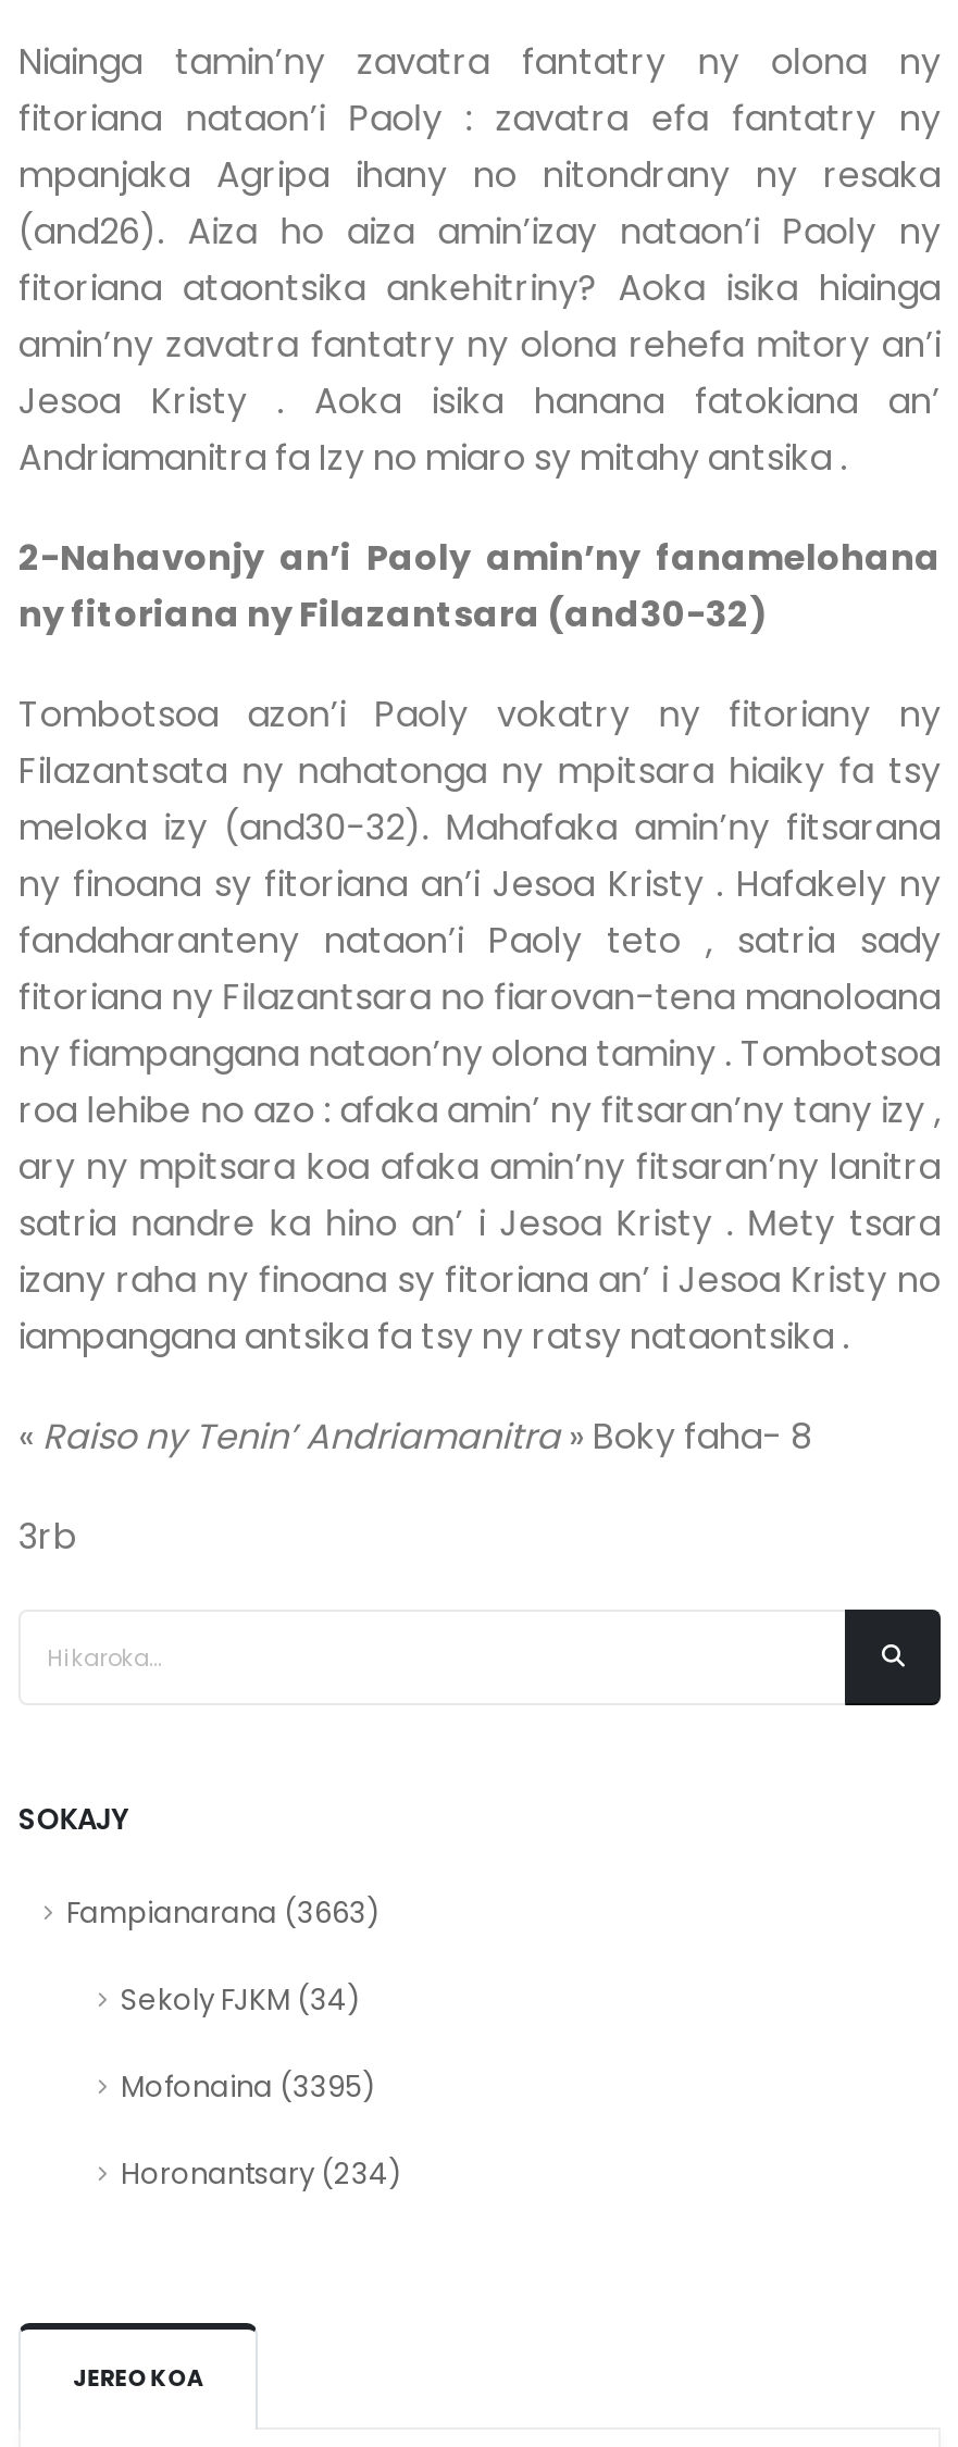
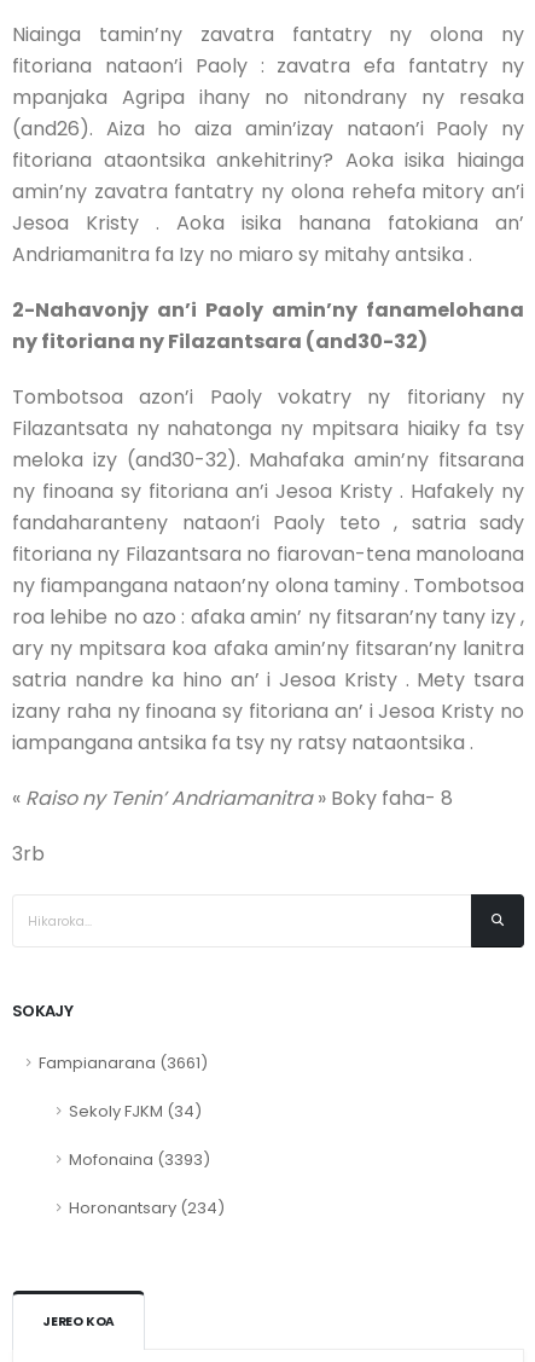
[66,1892,380,1934] Fampianarana (3663) -> [39,1051,208,1074] Fampianarana (3661)
[121,2066,375,2108] Mofonaina (3395) -> [69,1148,210,1171] Mofonaina (3393)

